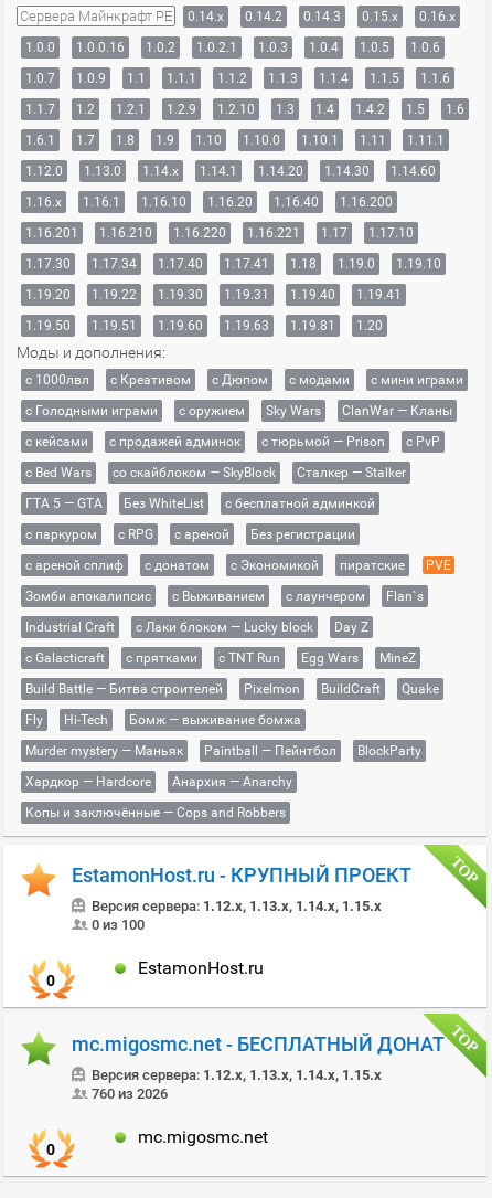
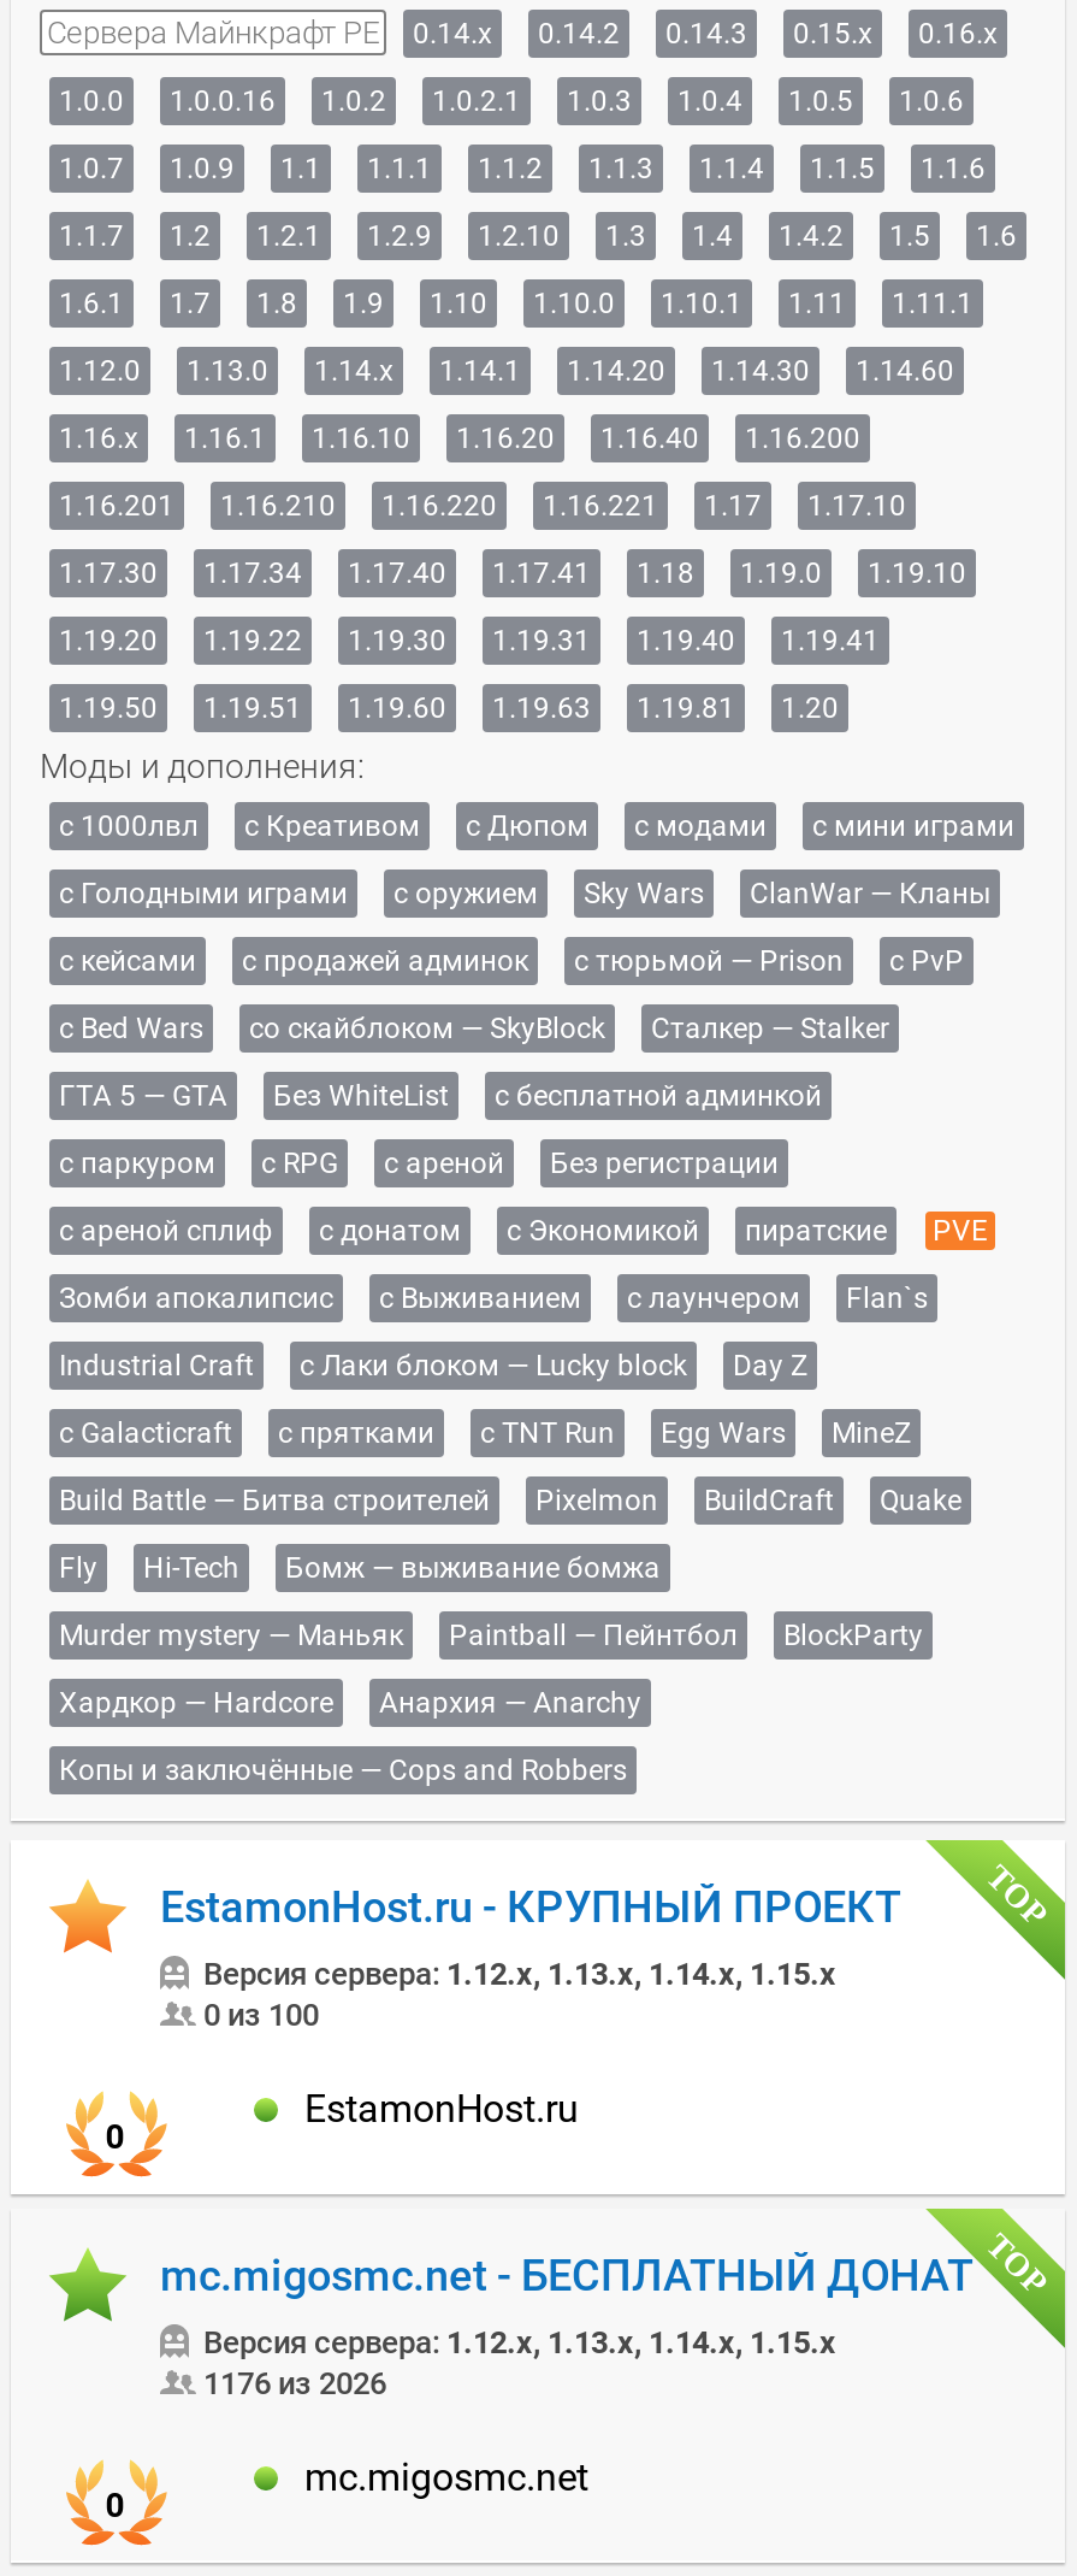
[92,1085,168,1102] 760 из 2026 -> [203,2365,386,2401] 1176 из 2026

